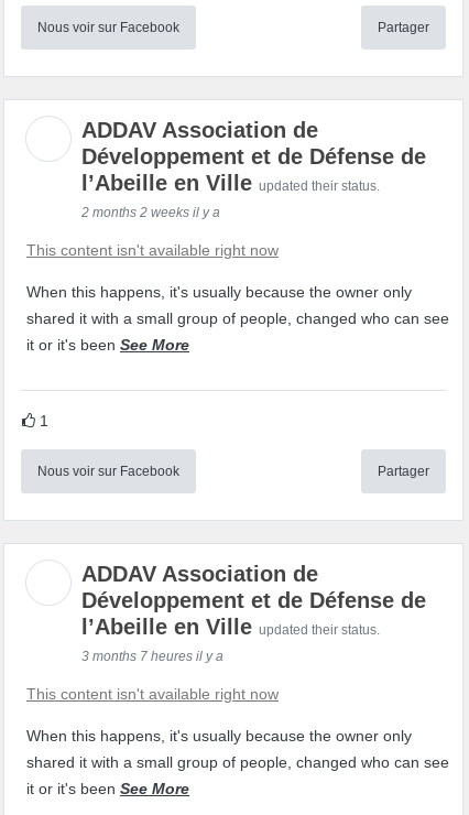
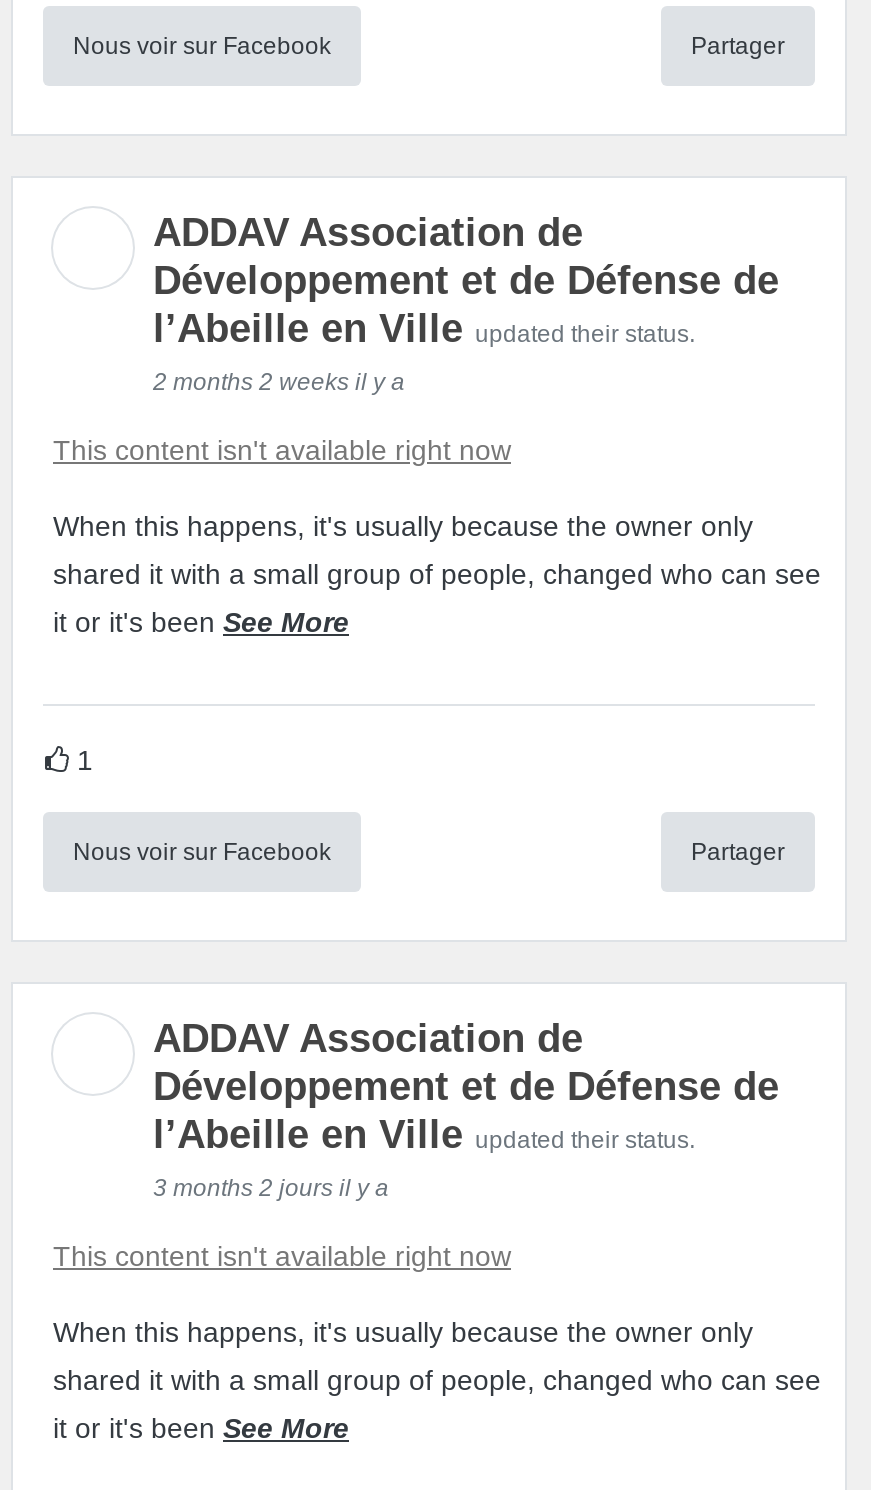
[81,648,223,664] 3 months 7 heures il y a -> [153,1173,389,1201] 3 months 2 jours il y a

